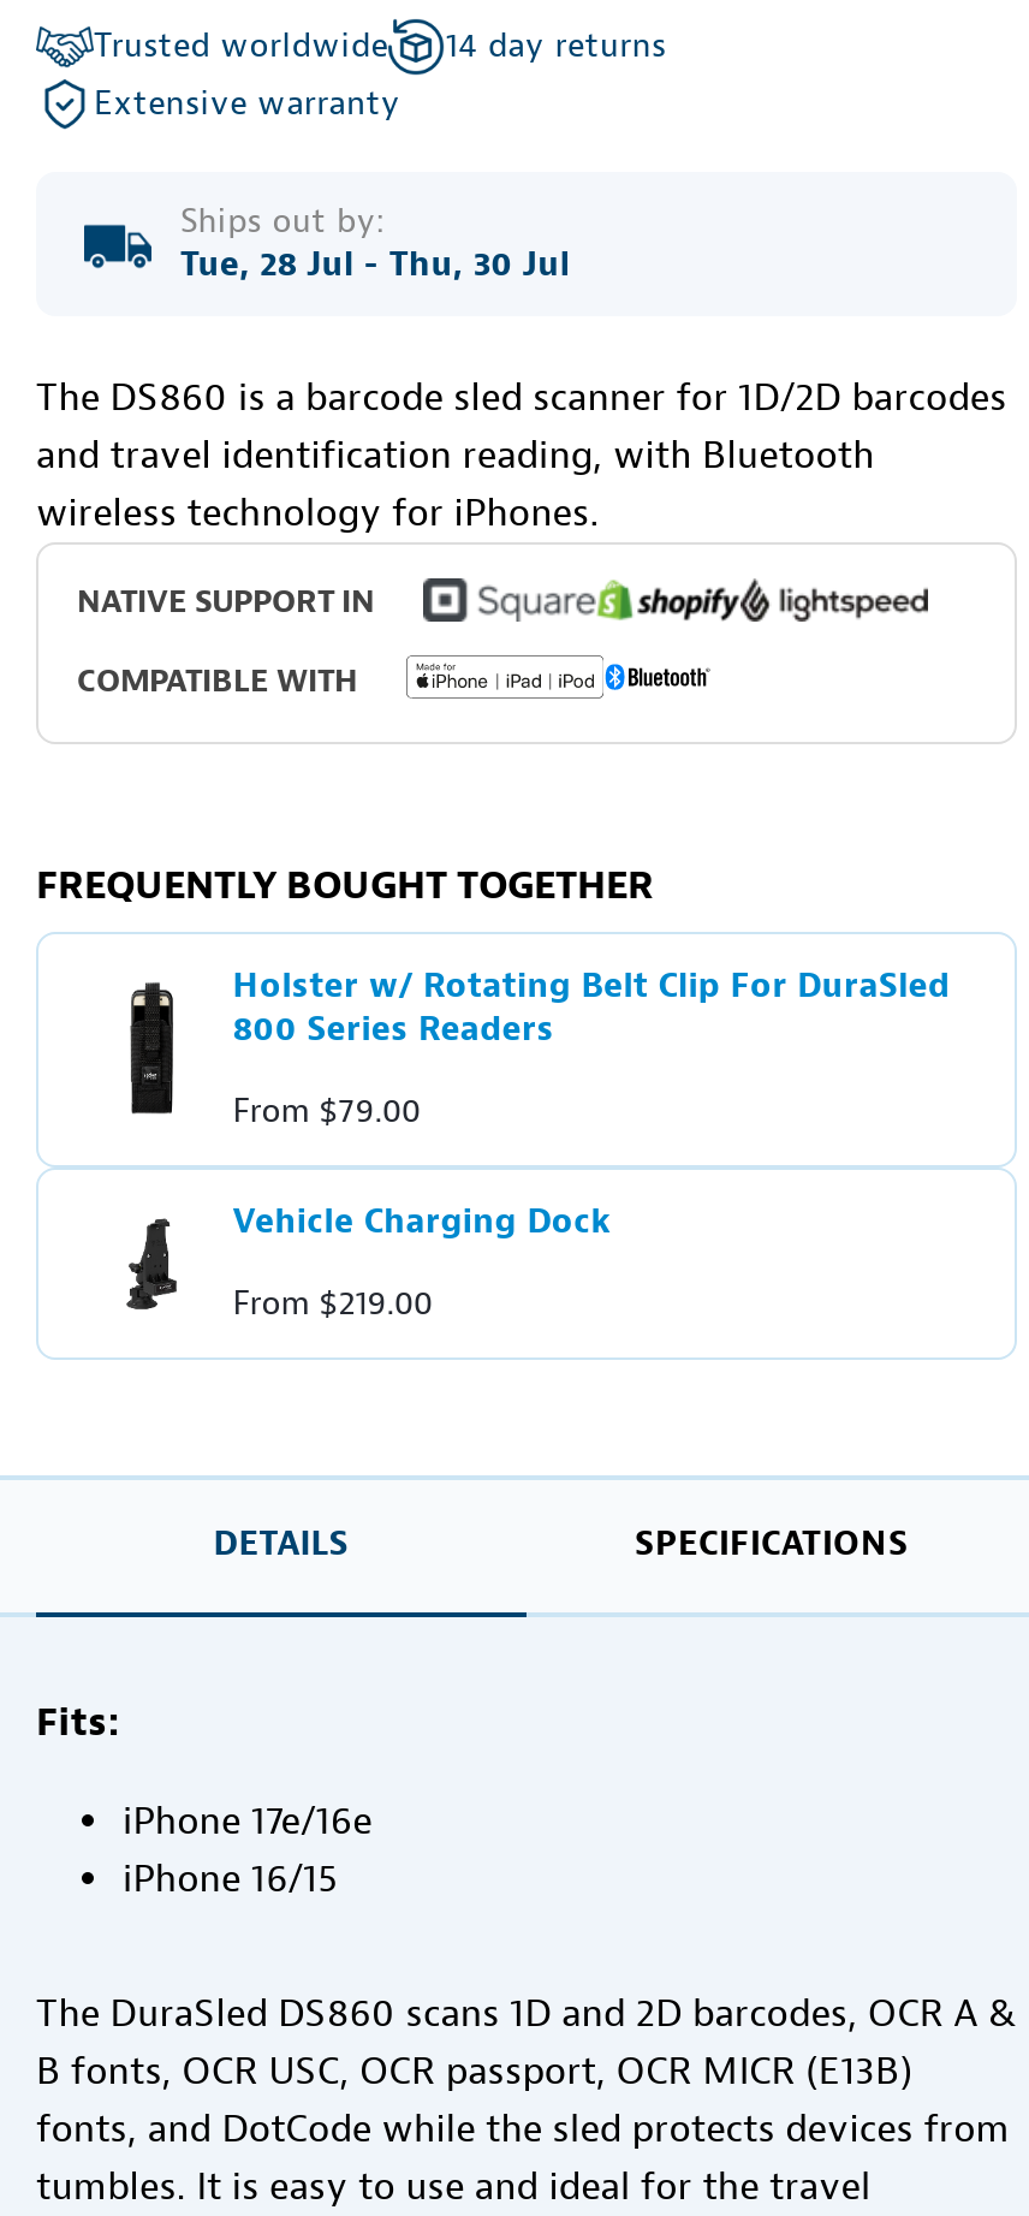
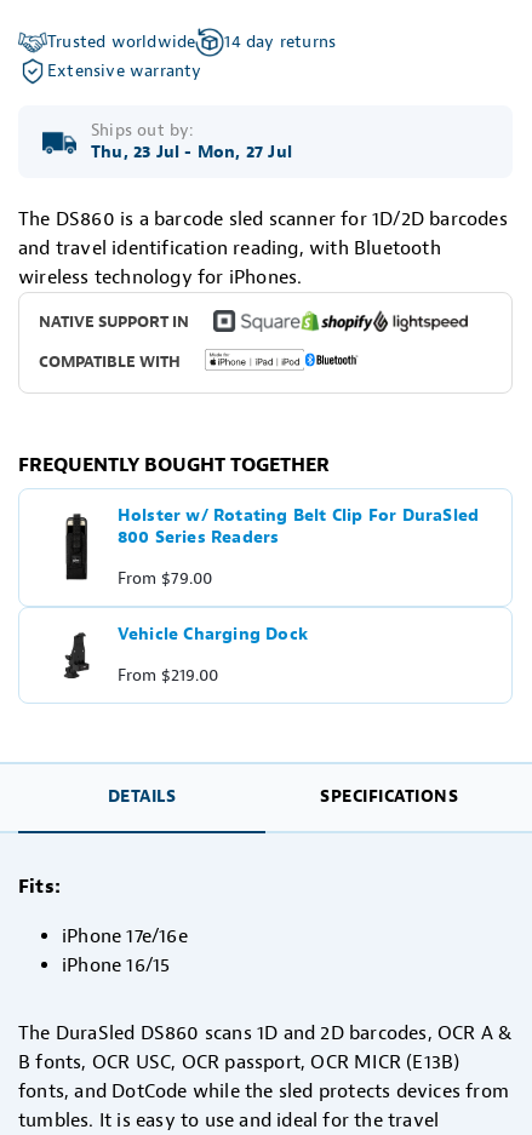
[180,244,570,285] Tue, 28 Jul - Thu, 30 Jul -> [91,142,292,162] Thu, 23 Jul - Mon, 27 Jul

